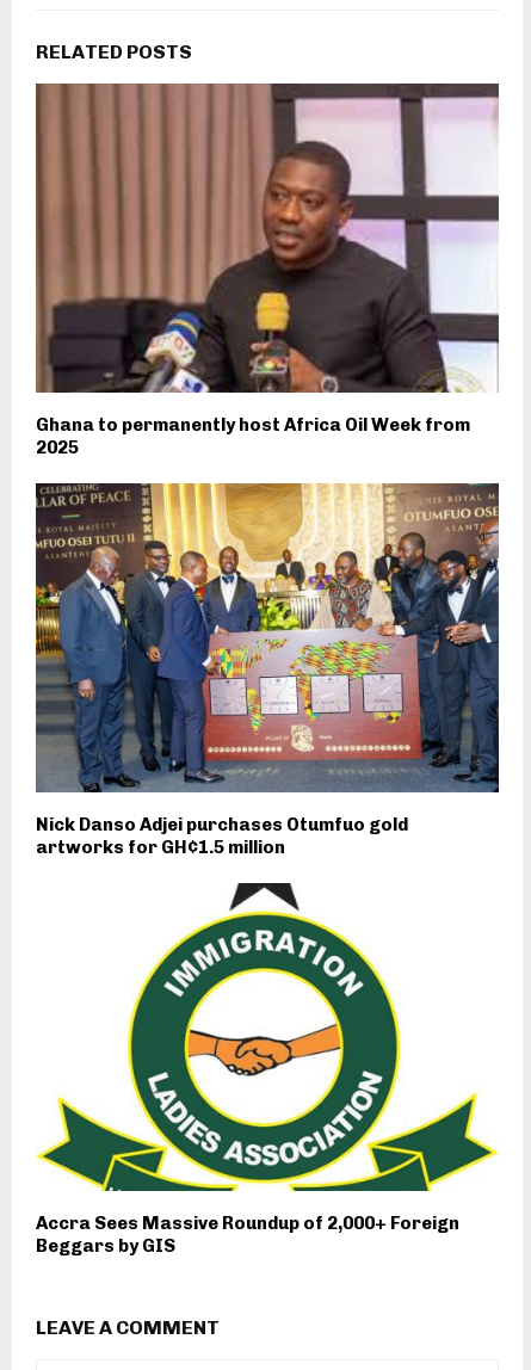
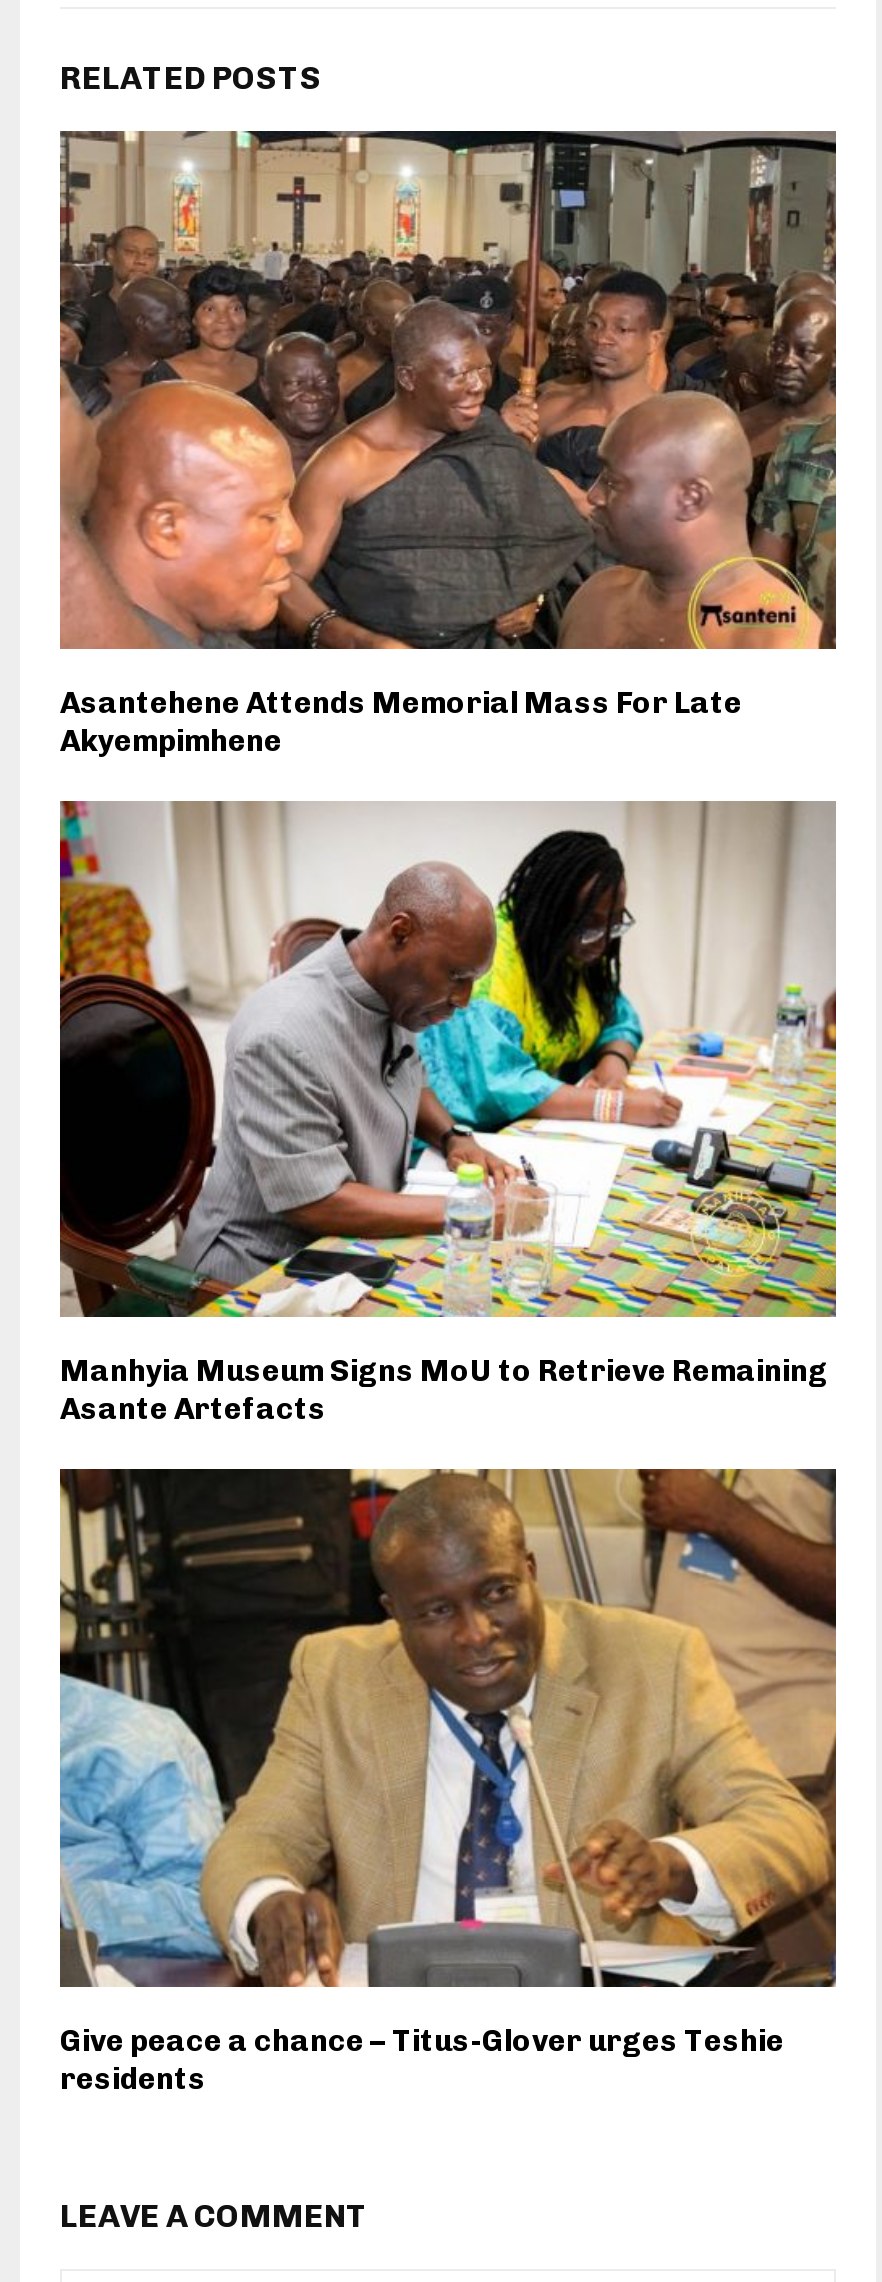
[36,82,499,458] [image] | Ghana to permanently host Africa Oil Week from | 2025 -> [60,130,838,758] [image] | Asantehene Attends Memorial Mass For Late | Akyempimhene
[35,482,500,857] [image] | Nick Danso Adjei purchases Otumfuo gold | artworks for GH¢1.5 million -> [58,800,838,1427] [image] | Manhyia Museum Signs MoU to Retrieve Remaining | Asante Artefacts
[36,882,499,1257] [image] | Accra Sees Massive Roundup of 2,000+ Foreign | Beggars by GIS -> [58,1466,838,2096] [image] | Give peace a chance – Titus-Glover urges Teshie | residents

